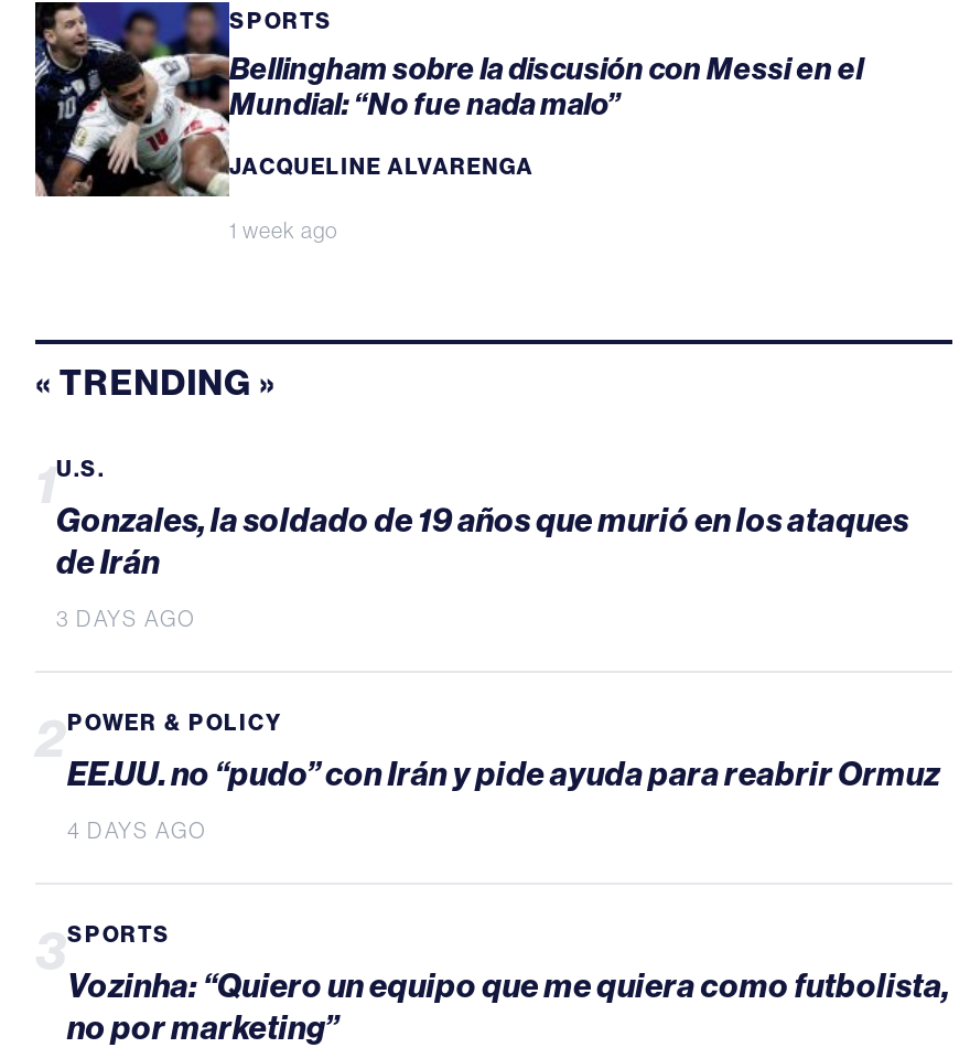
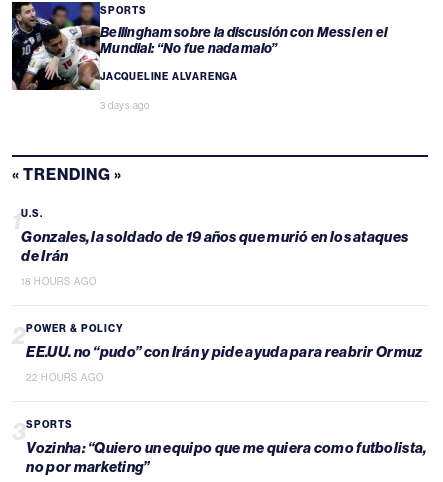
[229,218,337,242] 1 week ago -> [100,100,149,111] 3 days ago
[56,607,195,631] 3 DAYS AGO -> [21,276,97,287] 18 HOURS AGO
[67,818,206,843] 4 DAYS AGO -> [26,372,104,383] 22 HOURS AGO

